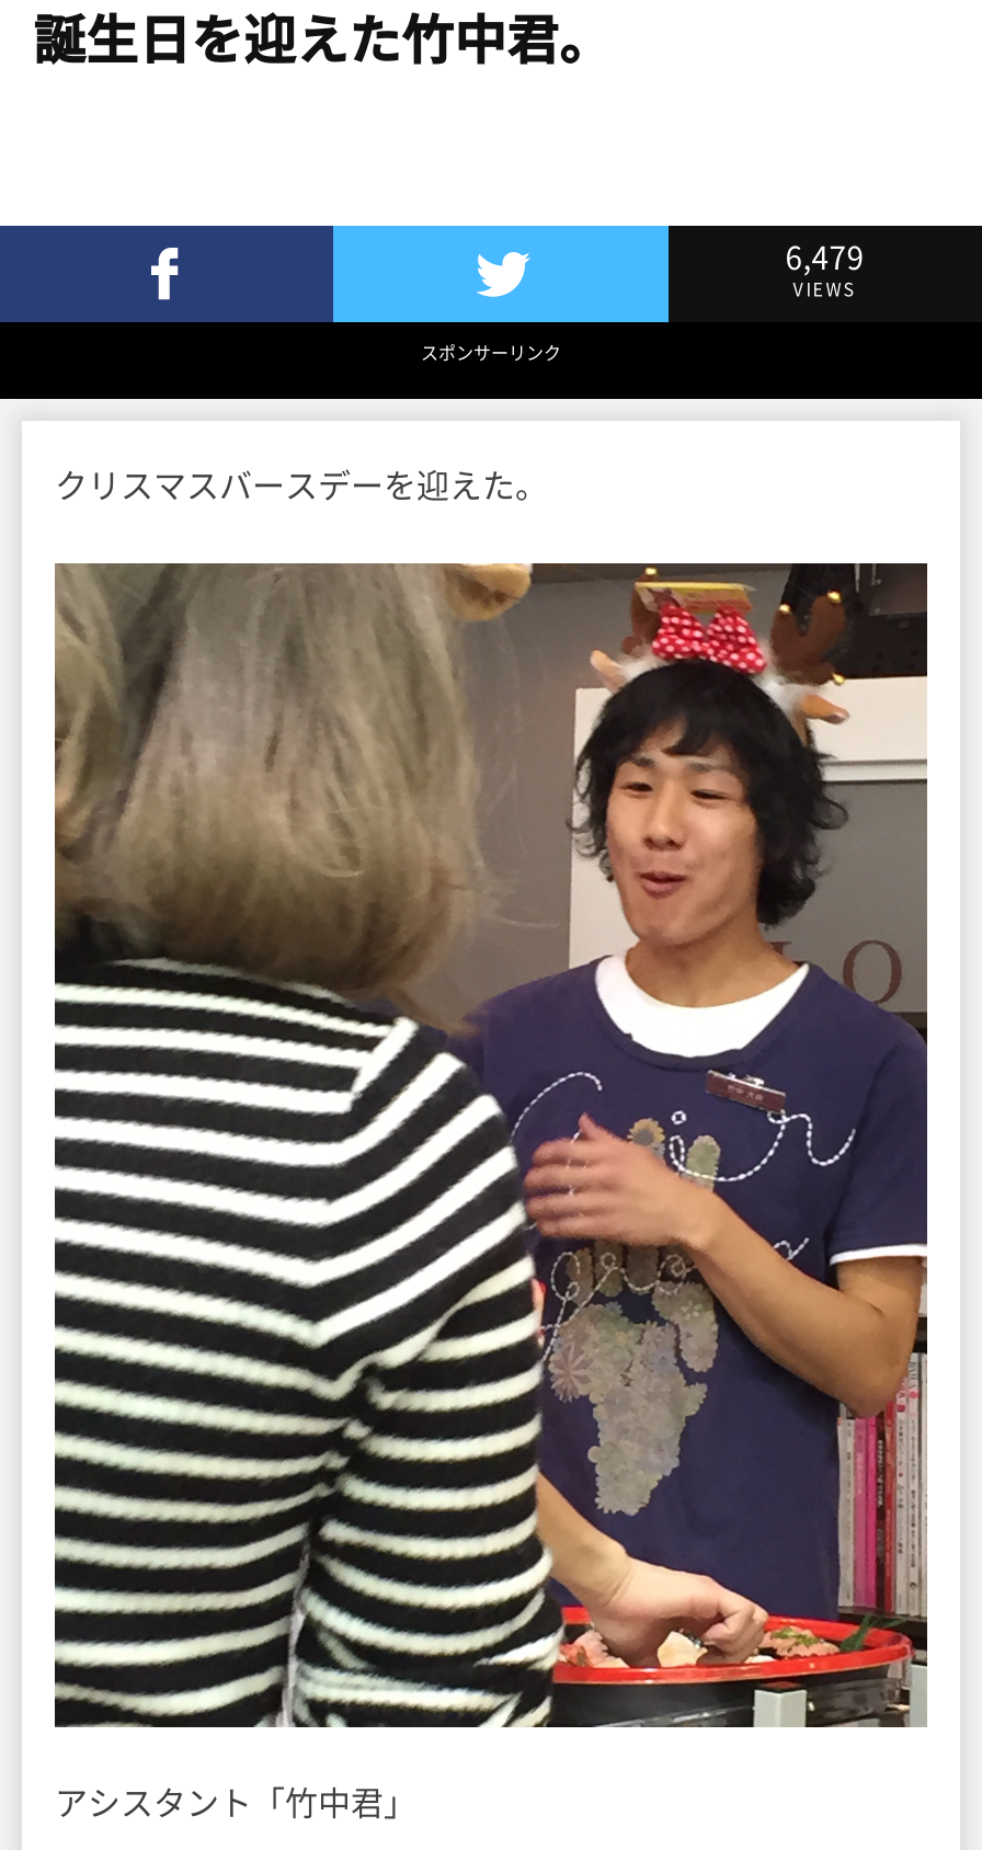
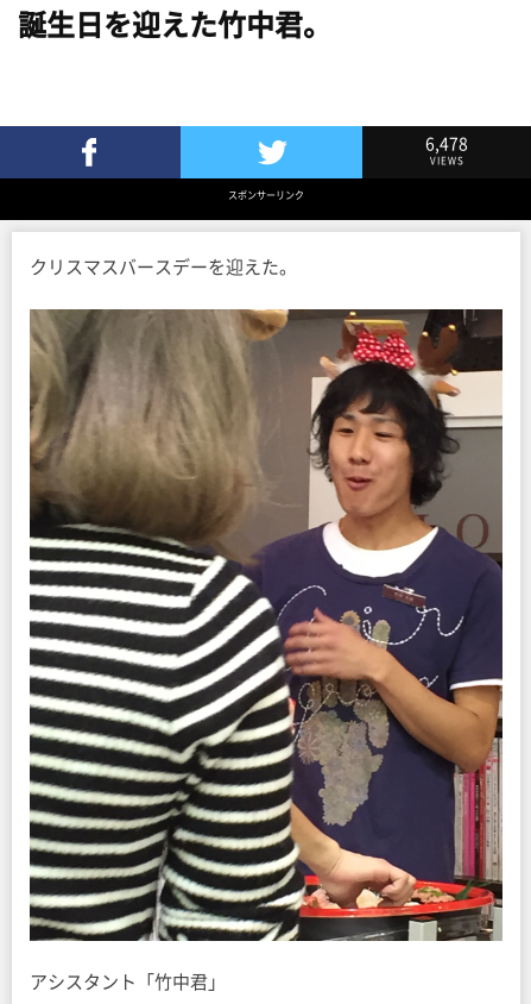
[785,243,864,274] 6,479 -> [426,136,468,152] 6,478

